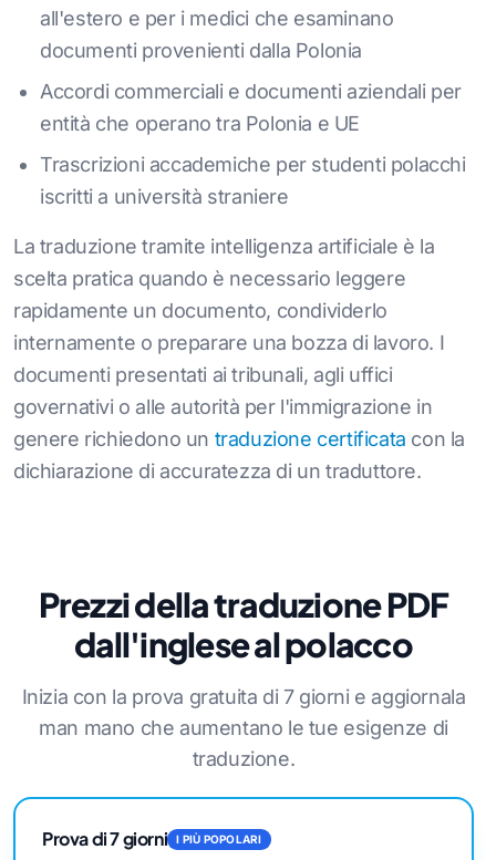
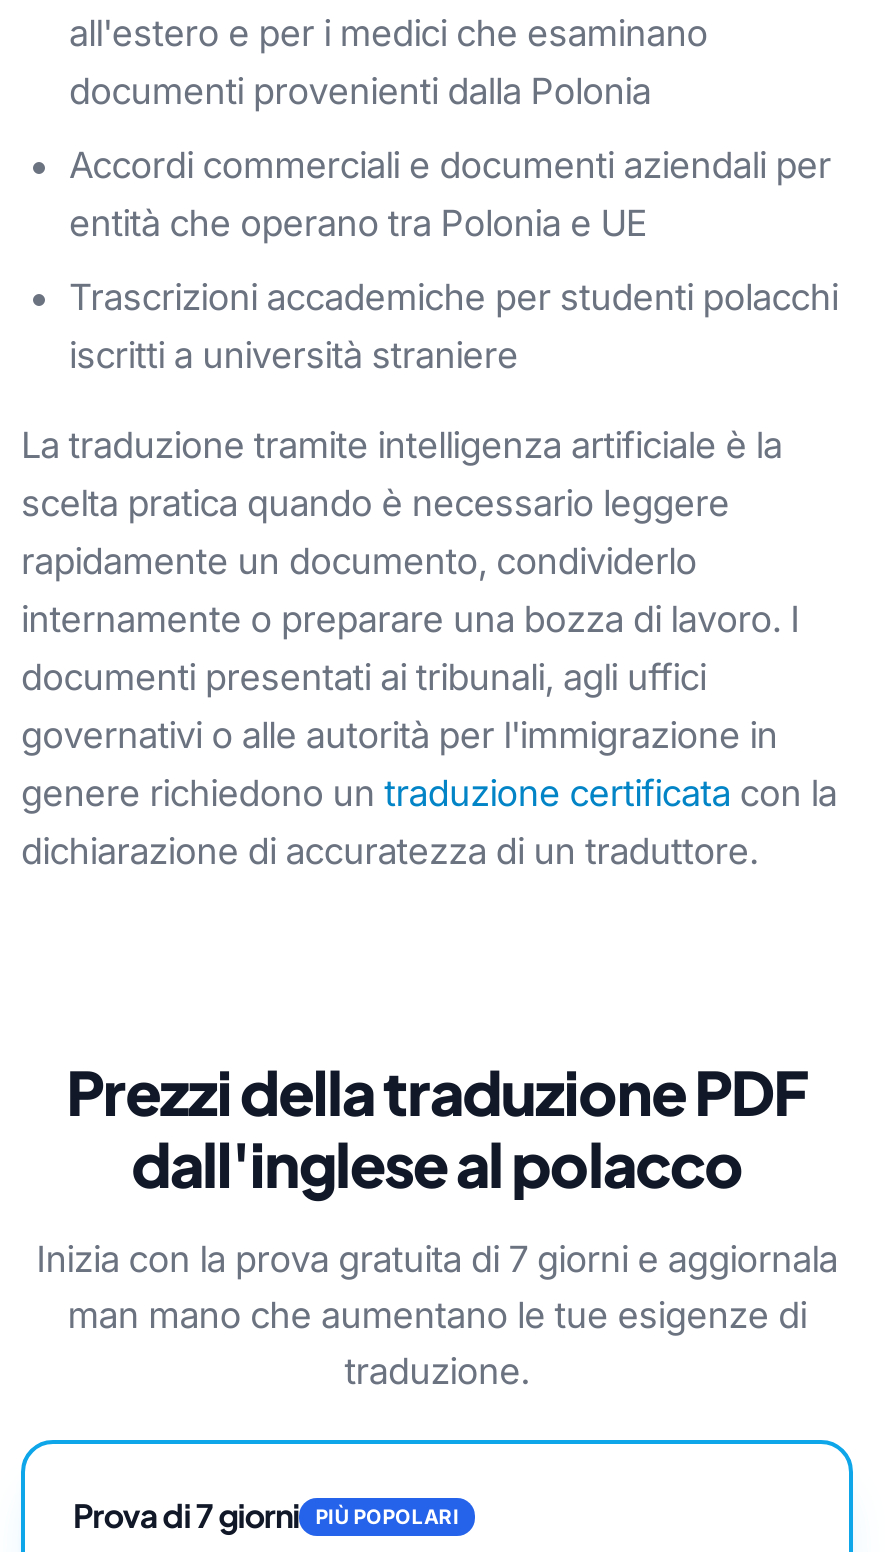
[176,832,262,845] I PIÙ POPOLARI -> [315,1503,459,1527] PIÙ POPOLARI

